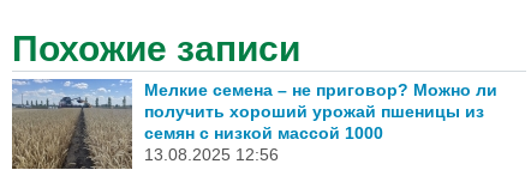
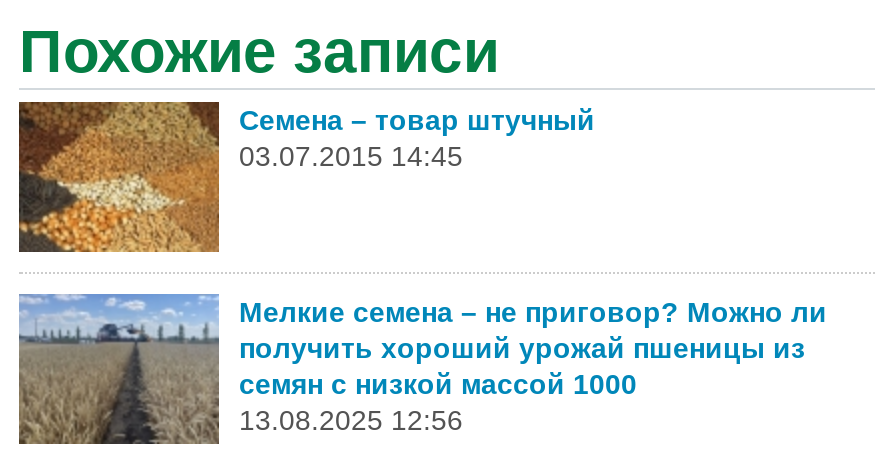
none -> [17,100,595,254] [image] | Семена – товар штучный | 03.07.2015 14:45

